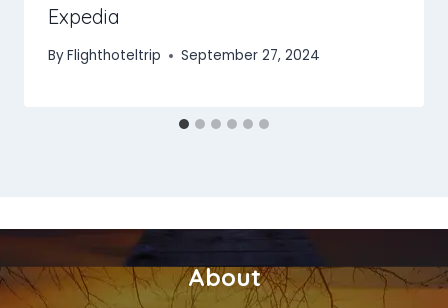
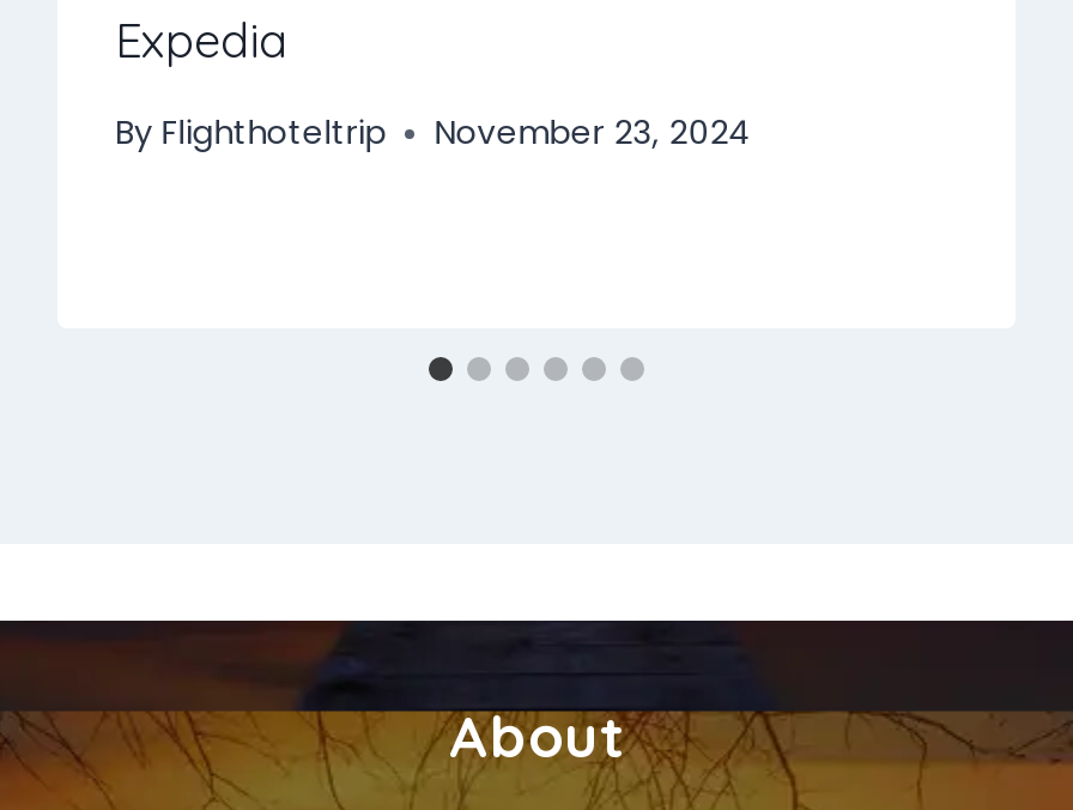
[48,46,320,65] By Flighthoteltrip September 27, 2024 -> [115,111,753,157] By Flighthoteltrip November 23, 2024

